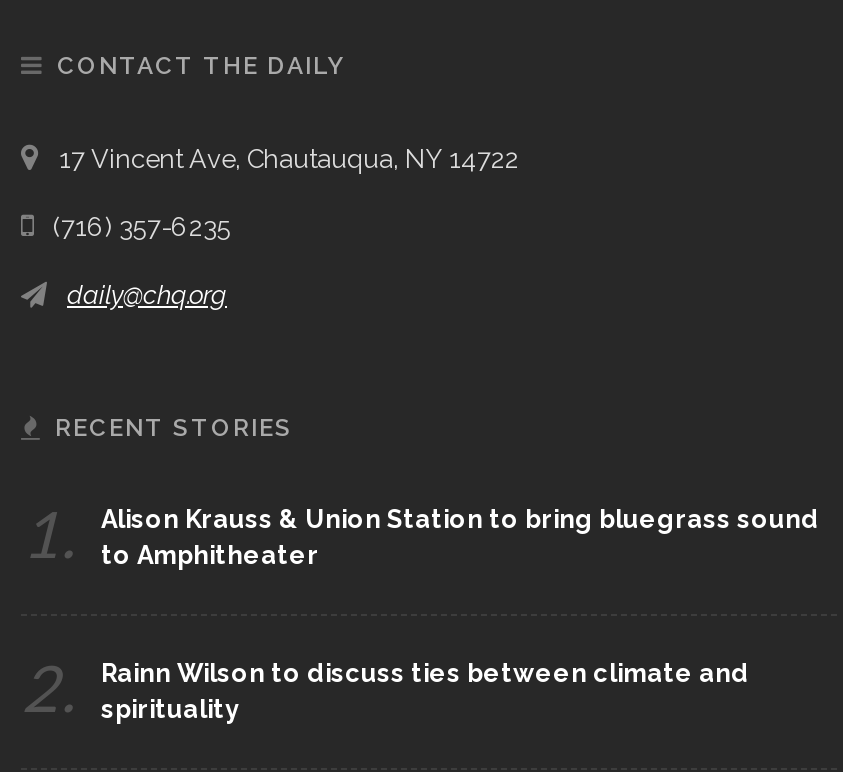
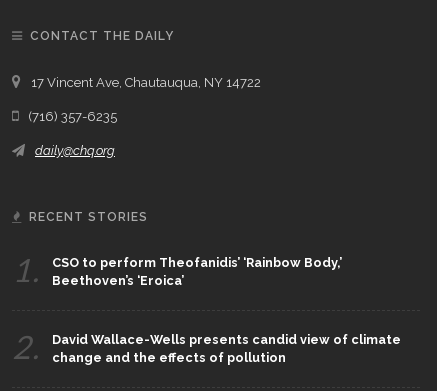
[101,504,819,570] Alison Krauss & Union Station to bring bluegrass sound | to Amphitheater -> [52,255,342,288] CSO to perform Theofanidis’ ‘Rainbow Body,’ | Beethoven’s ‘Eroica’
[101,658,749,724] Rainn Wilson to discuss ties between climate and | spirituality -> [52,332,401,365] David Wallace-Wells presents candid view of climate | change and the effects of pollution

